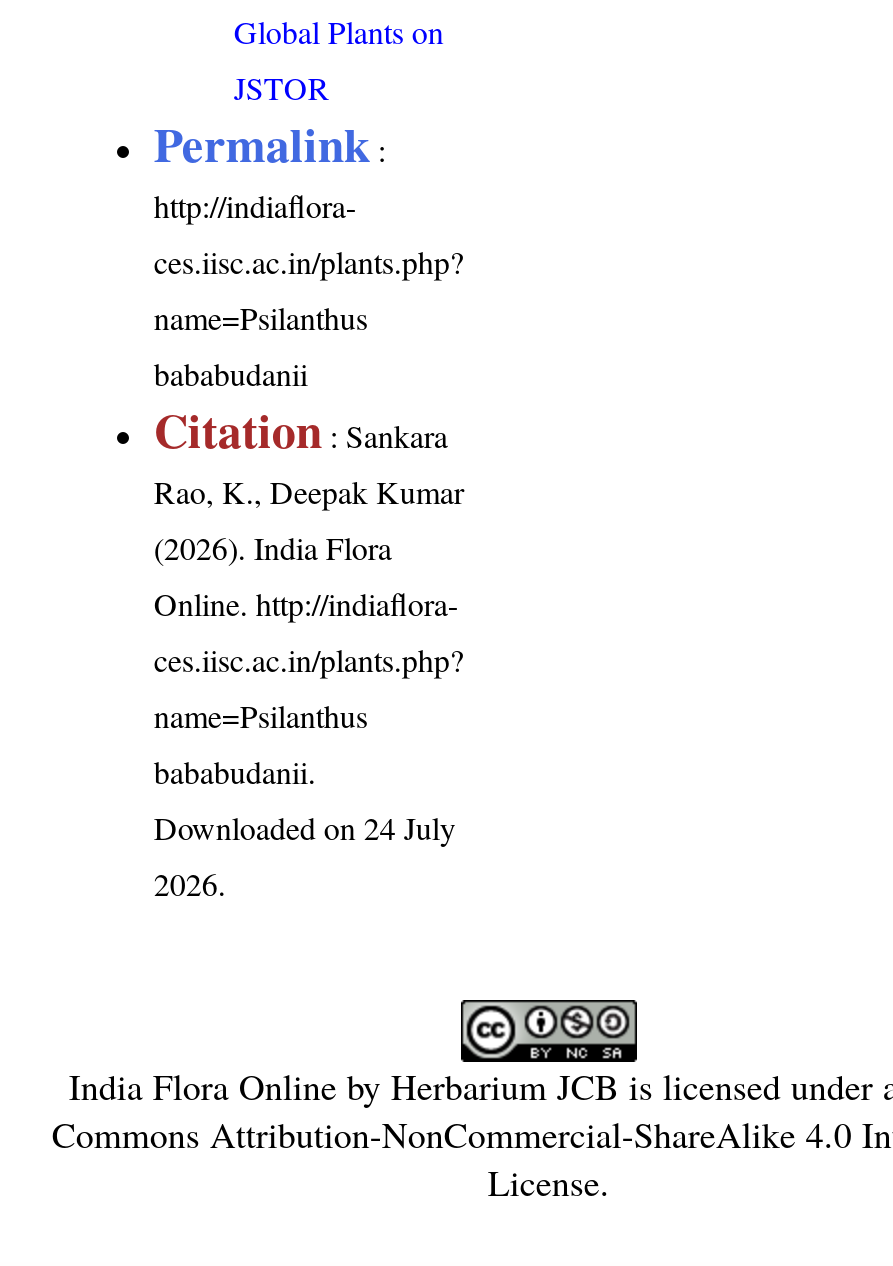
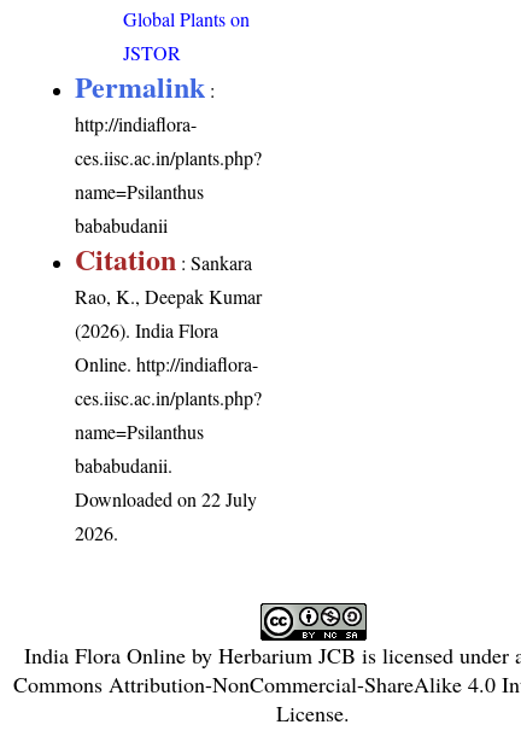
[154,806,456,848] Downloaded on 24 July -> [75,486,257,511] Downloaded on 22 July

